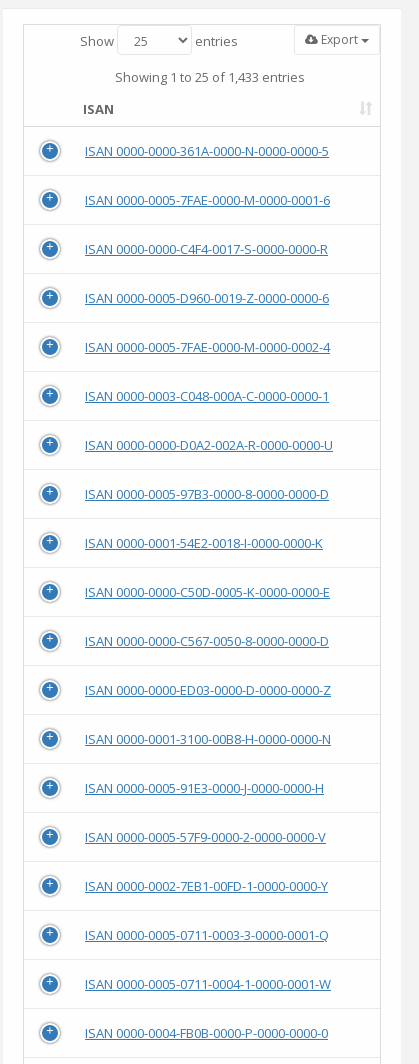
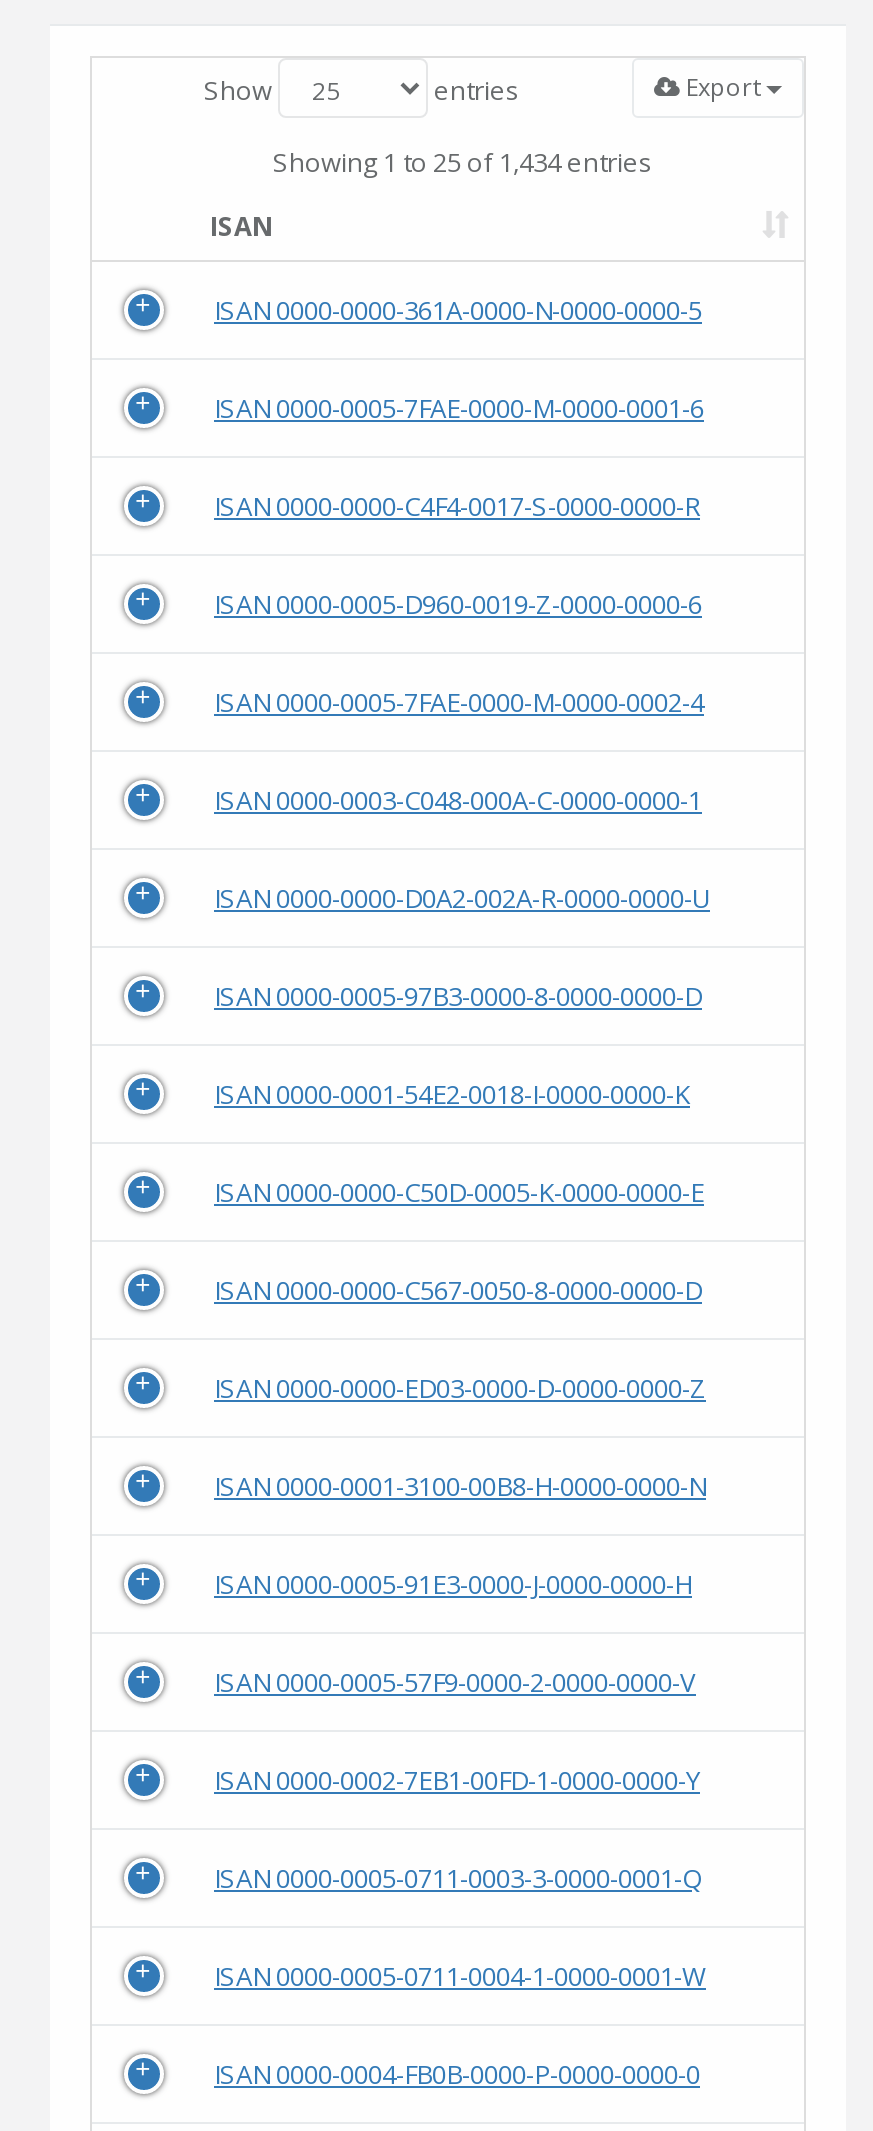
[114,68,304,86] Showing 1 to 25 of 1,433 entries -> [273,144,653,180] Showing 1 to 25 of 1,434 entries

